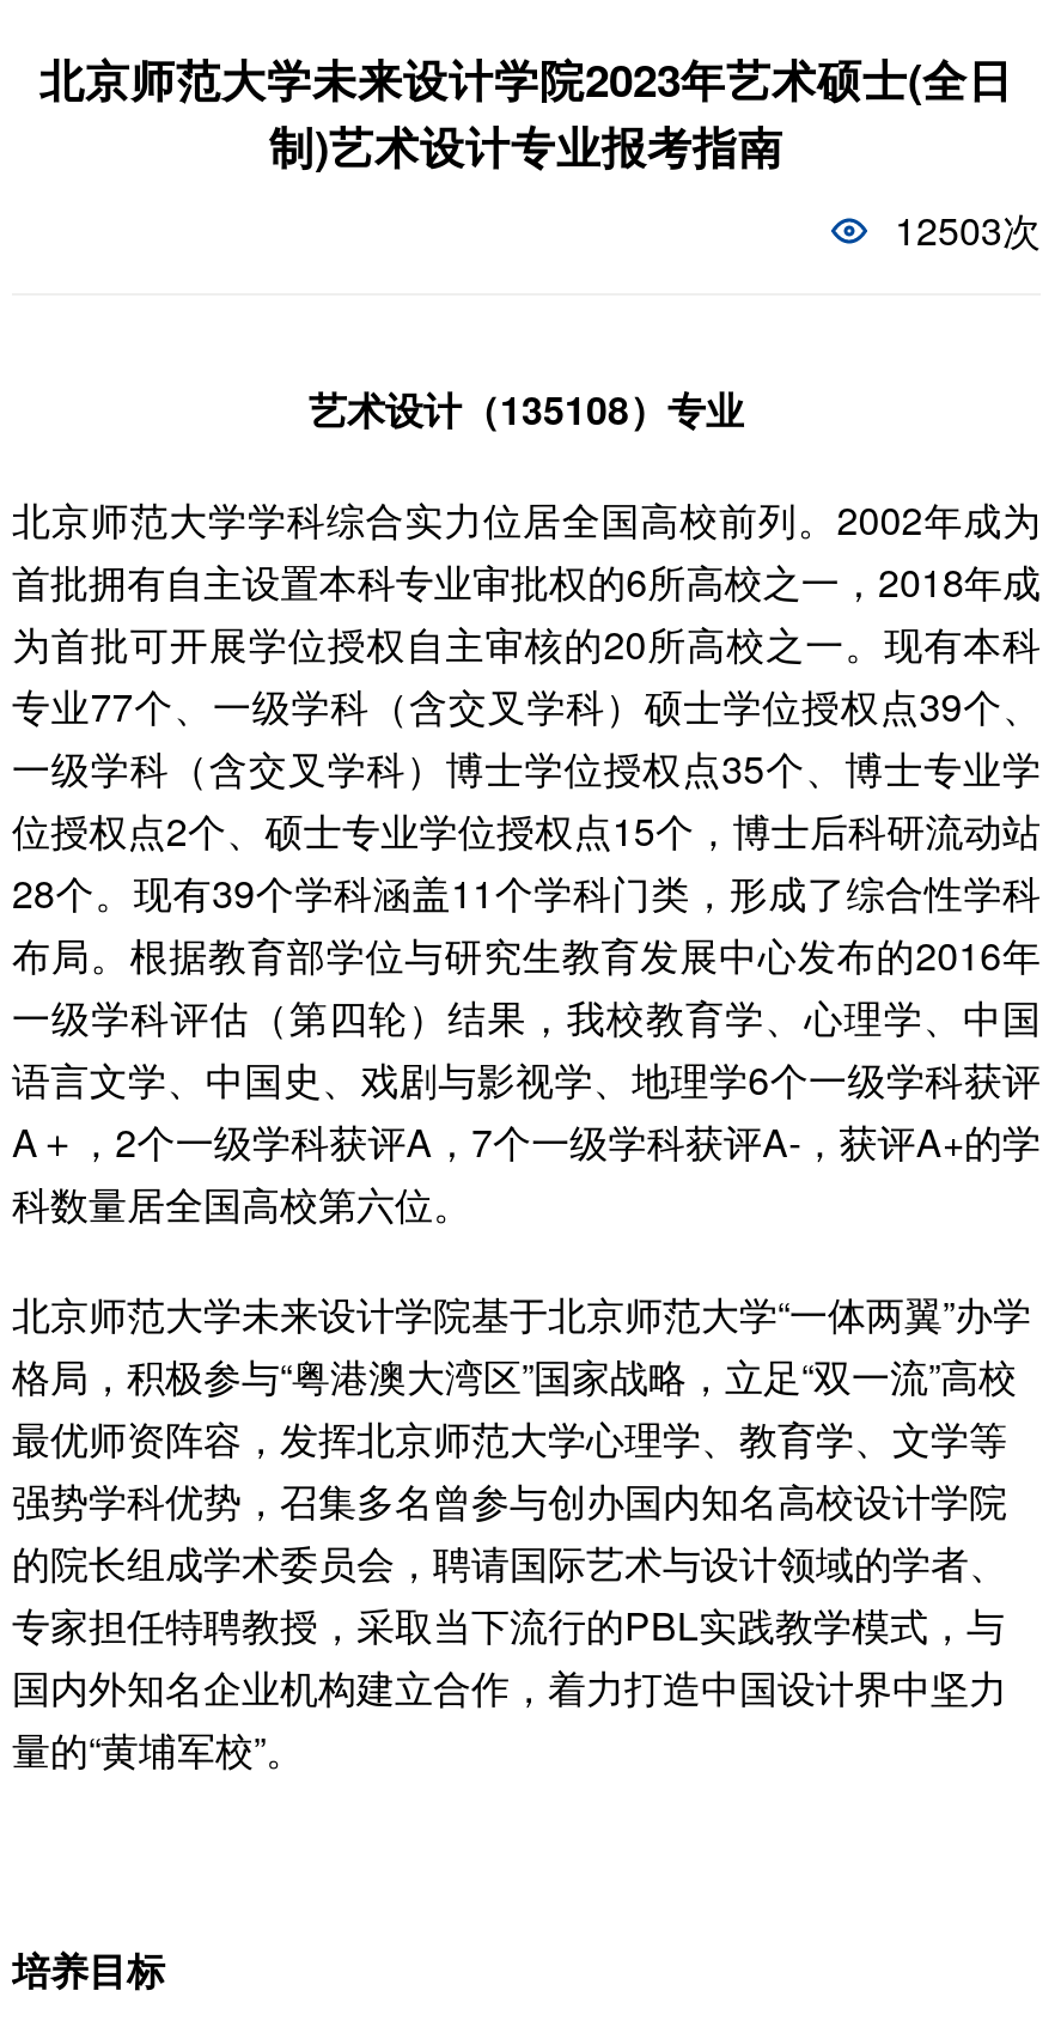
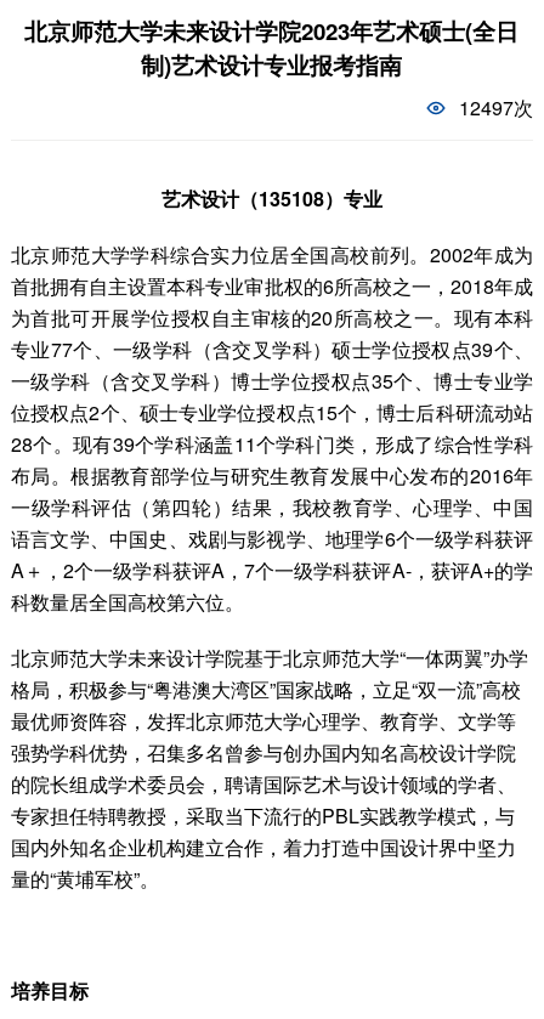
[895,202,1041,257] 12503次 -> [459,94,533,121] 12497次

